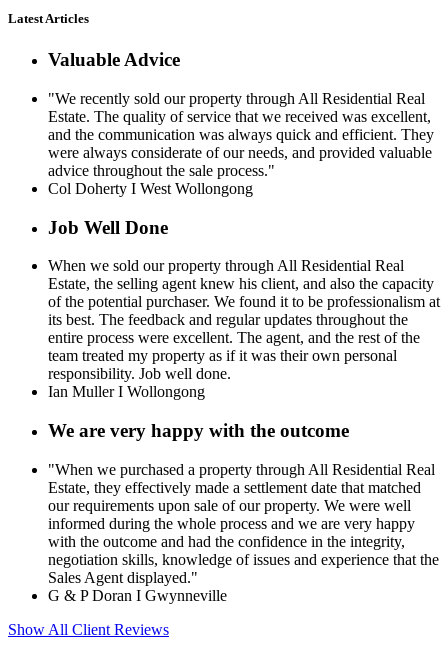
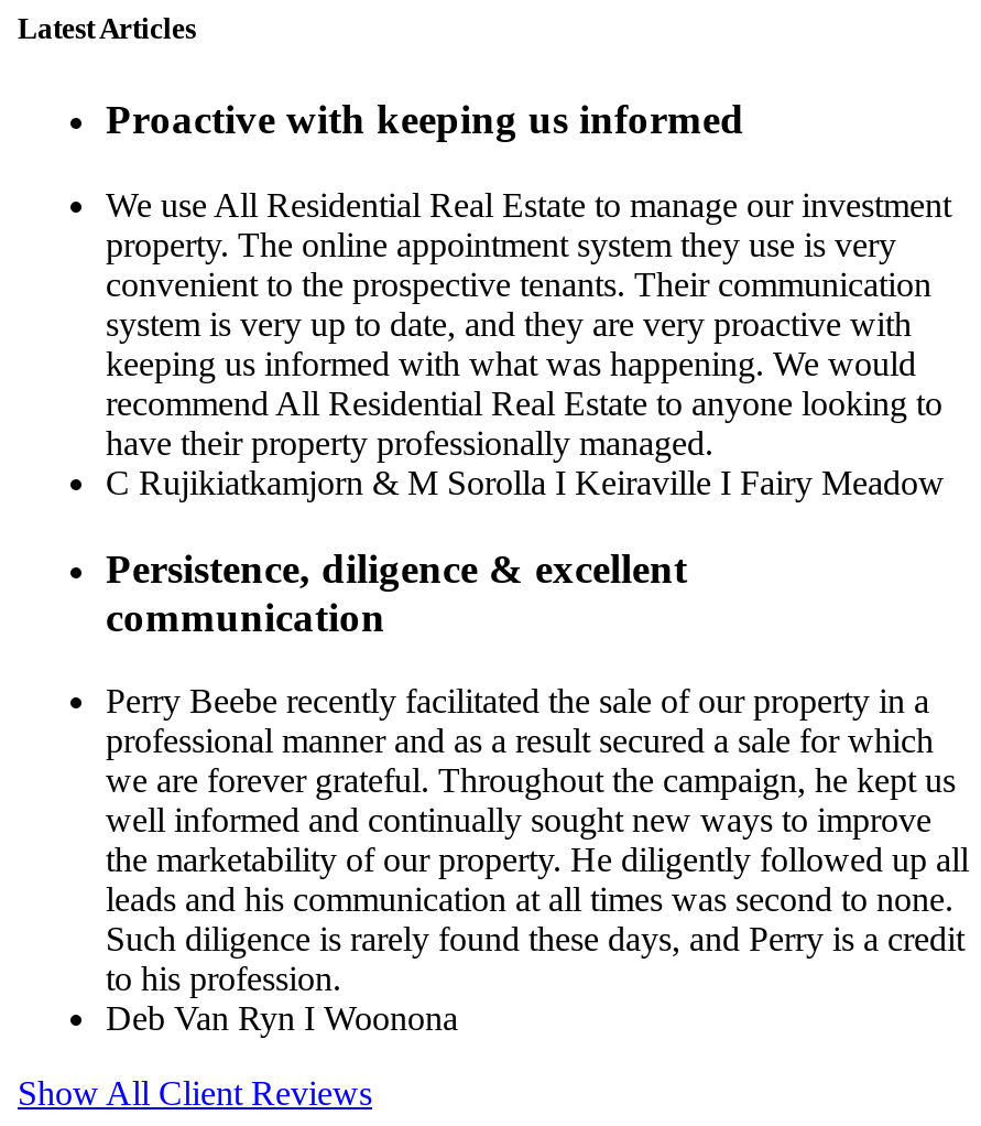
[48,49,440,604] Valuable Advice | "We recently sold our property through All Residential Real | Estate. The quality of service that we received was excellent, | and the communication was always quick and efficient. They | were always considerate of our needs, and provided valuable | advice throughout the sale process." | Col Doherty I West Wollongong | Job Well Done | When we sold our property through All Residential Real | Estate, the selling agent knew his client, and also the capacity | of the potential purchaser. We found it to be professionalism at | its best. The feedback and regular updates throughout the | entire process were excellent. The agent, and the rest of the | team treated my property as if it was their own personal | responsibility. Job well done. | Ian Muller I Wollongong | We are very happy with the outcome | "When we purchased a property through All Residential Real | Estate, they effectively made a settlement date that matched | our requirements upon sale of our property. We were well | informed during the whole process and we are very happy | with the outcome and had the confidence in the integrity, | negotiation skills, knowledge of issues and experience that the | Sales Agent displayed." | G & P Doran I Gwynneville -> [106,96,969,1038] Proactive with keeping us informed | We use All Residential Real Estate to manage our investment | property. The online appointment system they use is very | convenient to the prospective tenants. Their communication | system is very up to date, and they are very proactive with | keeping us informed with what was happening. We would | recommend All Residential Real Estate to anyone looking to | have their property professionally managed. | C Rujikiatkamjorn & M Sorolla I Keiraville I Fairy Meadow | Persistence, diligence & excellent | communication | Perry Beebe recently facilitated the sale of our property in a | professional manner and as a result secured a sale for which | we are forever grateful. Throughout the campaign, he kept us | well informed and continually sought new ways to improve | the marketability of our property. He diligently followed up all | leads and his communication at all times was second to none. | Such diligence is rarely found these days, and Perry is a credit | to his profession. | Deb Van Ryn I Woonona

